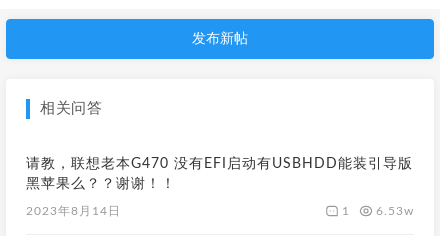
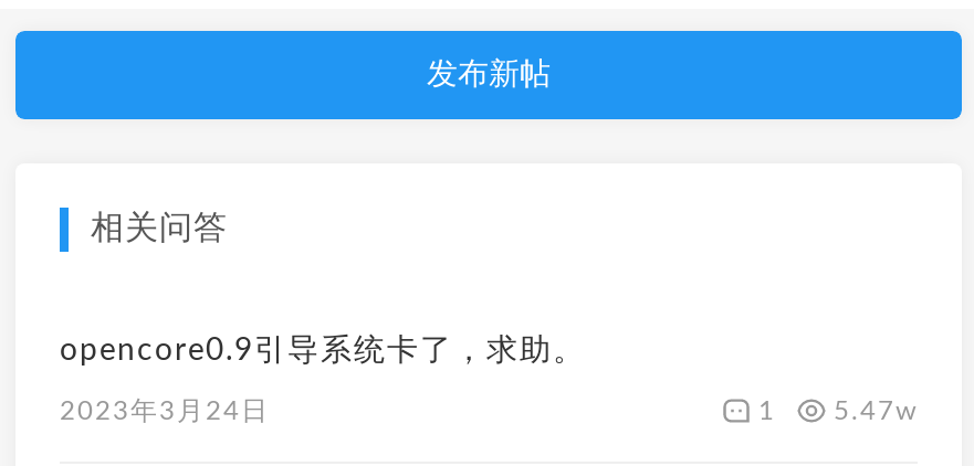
[26,157,413,191] 请教，联想老本G470 没有EFI启动有USBHDD能装引导版 | 黑苹果么？？谢谢！！ -> [60,335,586,366] opencore0.9引导系统卡了，求助。
[26,205,121,217] 2023年8月14日 -> [60,398,270,425] 2023年3月24日
[342,205,414,217] 1 6.53w -> [758,397,918,424] 1 5.47w

